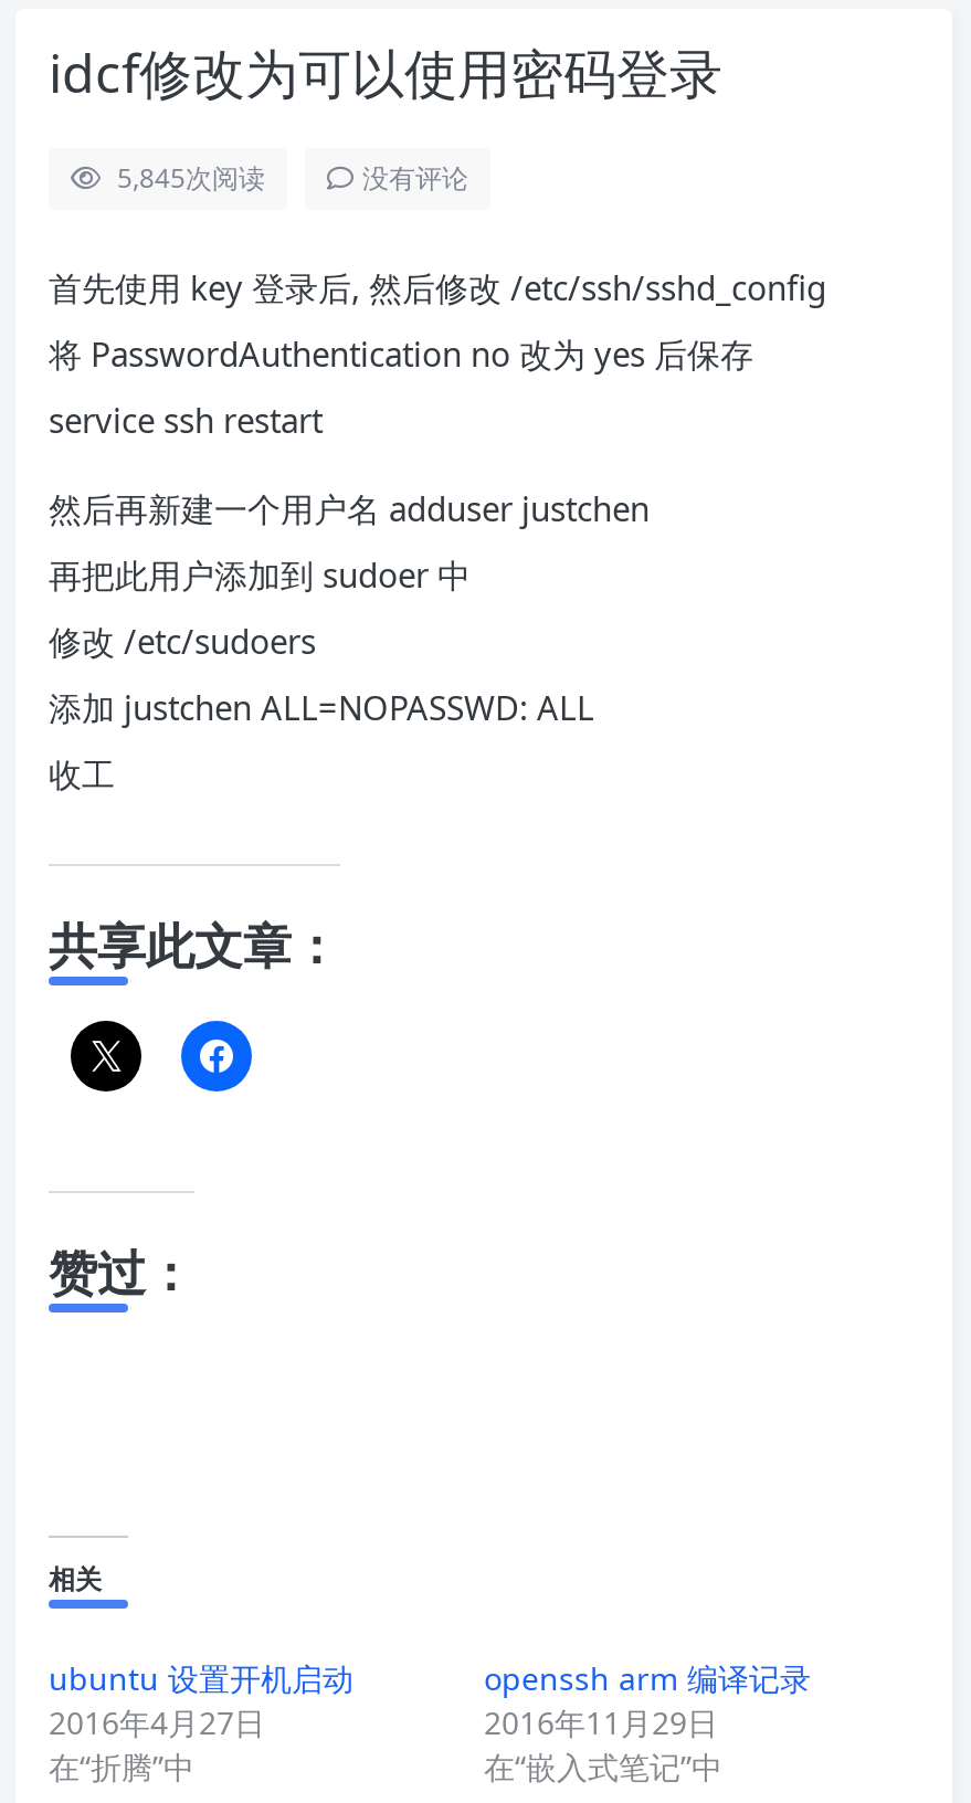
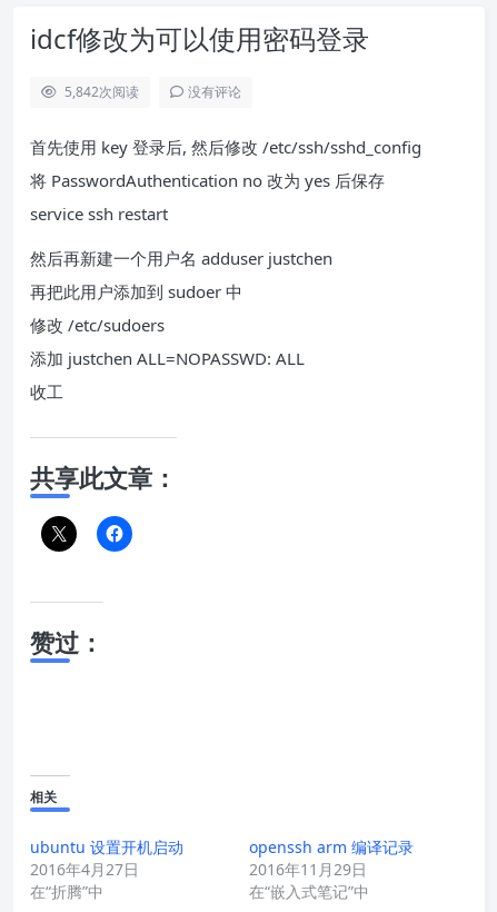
[117,159,265,197] 5,845次阅读 -> [64,82,139,101] 5,842次阅读

